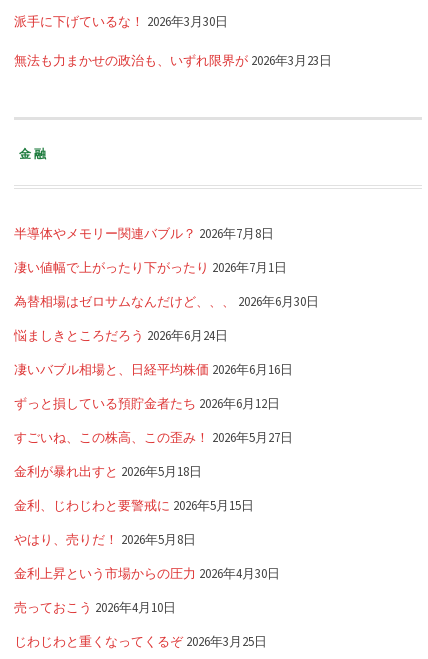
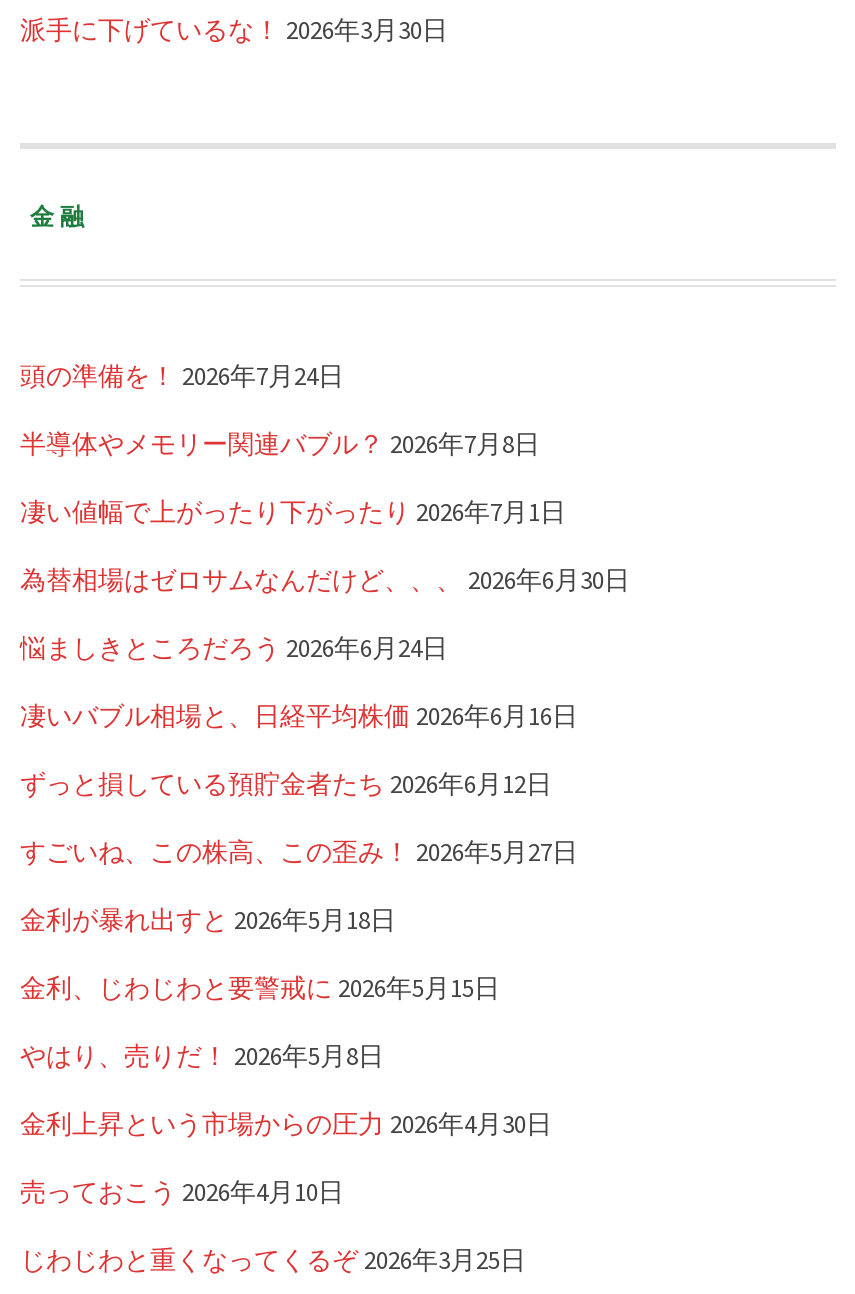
[14,52,332,68] 無法も力まかせの政治も、いずれ限界が2026年3月23日 -> none
moved [19,146,49,161] -> [30,202,90,232]: 金融
none -> [20,360,344,392] 頭の準備を！2026年7月24日

